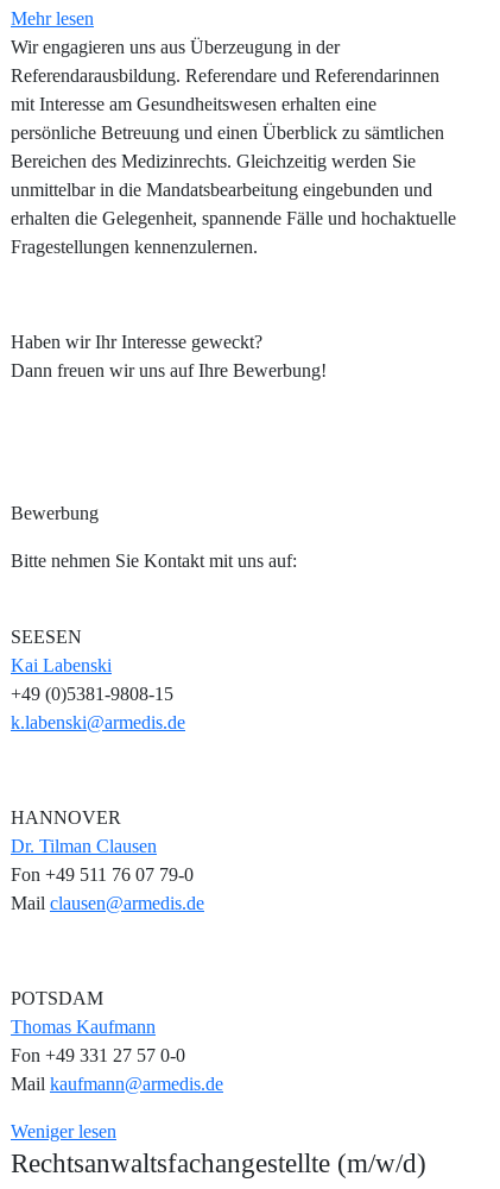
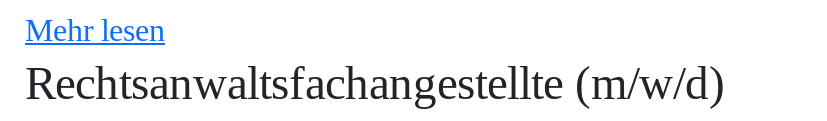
[11,37,456,257] Wir engagieren uns aus Überzeugung in der | Referendarausbildung. Referendare und Referendarinnen | mit Interesse am Gesundheitswesen erhalten eine | persönliche Betreuung und einen Überblick zu sämtlichen | Bereichen des Medizinrechts. Gleichzeitig werden Sie | unmittelbar in die Mandatsbearbeitung eingebunden und | erhalten die Gelegenheit, spannende Fälle und hochaktuelle | Fragestellungen kennenzulernen. -> none
[11,332,327,380] Haben wir Ihr Interesse geweckt? | Dann freuen wir uns auf Ihre Bewerbung! -> none
[11,503,297,571] Bewerbung | Bitte nehmen Sie Kontakt mit uns auf: -> none
[11,627,185,732] SEESEN | Kai Labenski | +49 (0)5381-9808-15 | k.labenski@armedis.de -> none
[11,807,204,913] HANNOVER | Dr. Tilman Clausen | Fon +49 511 76 07 79-0 | Mail clausen@armedis.de -> none
[11,988,223,1141] POTSDAM | Thomas Kaufmann | Fon +49 331 27 57 0-0 | Mail kaufmann@armedis.de | Weniger lesen -> none

